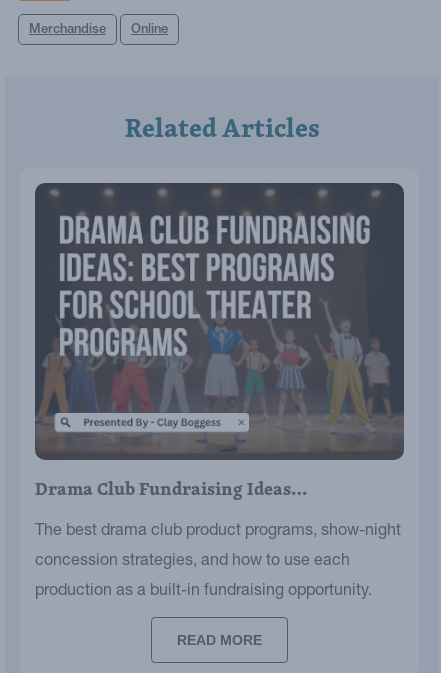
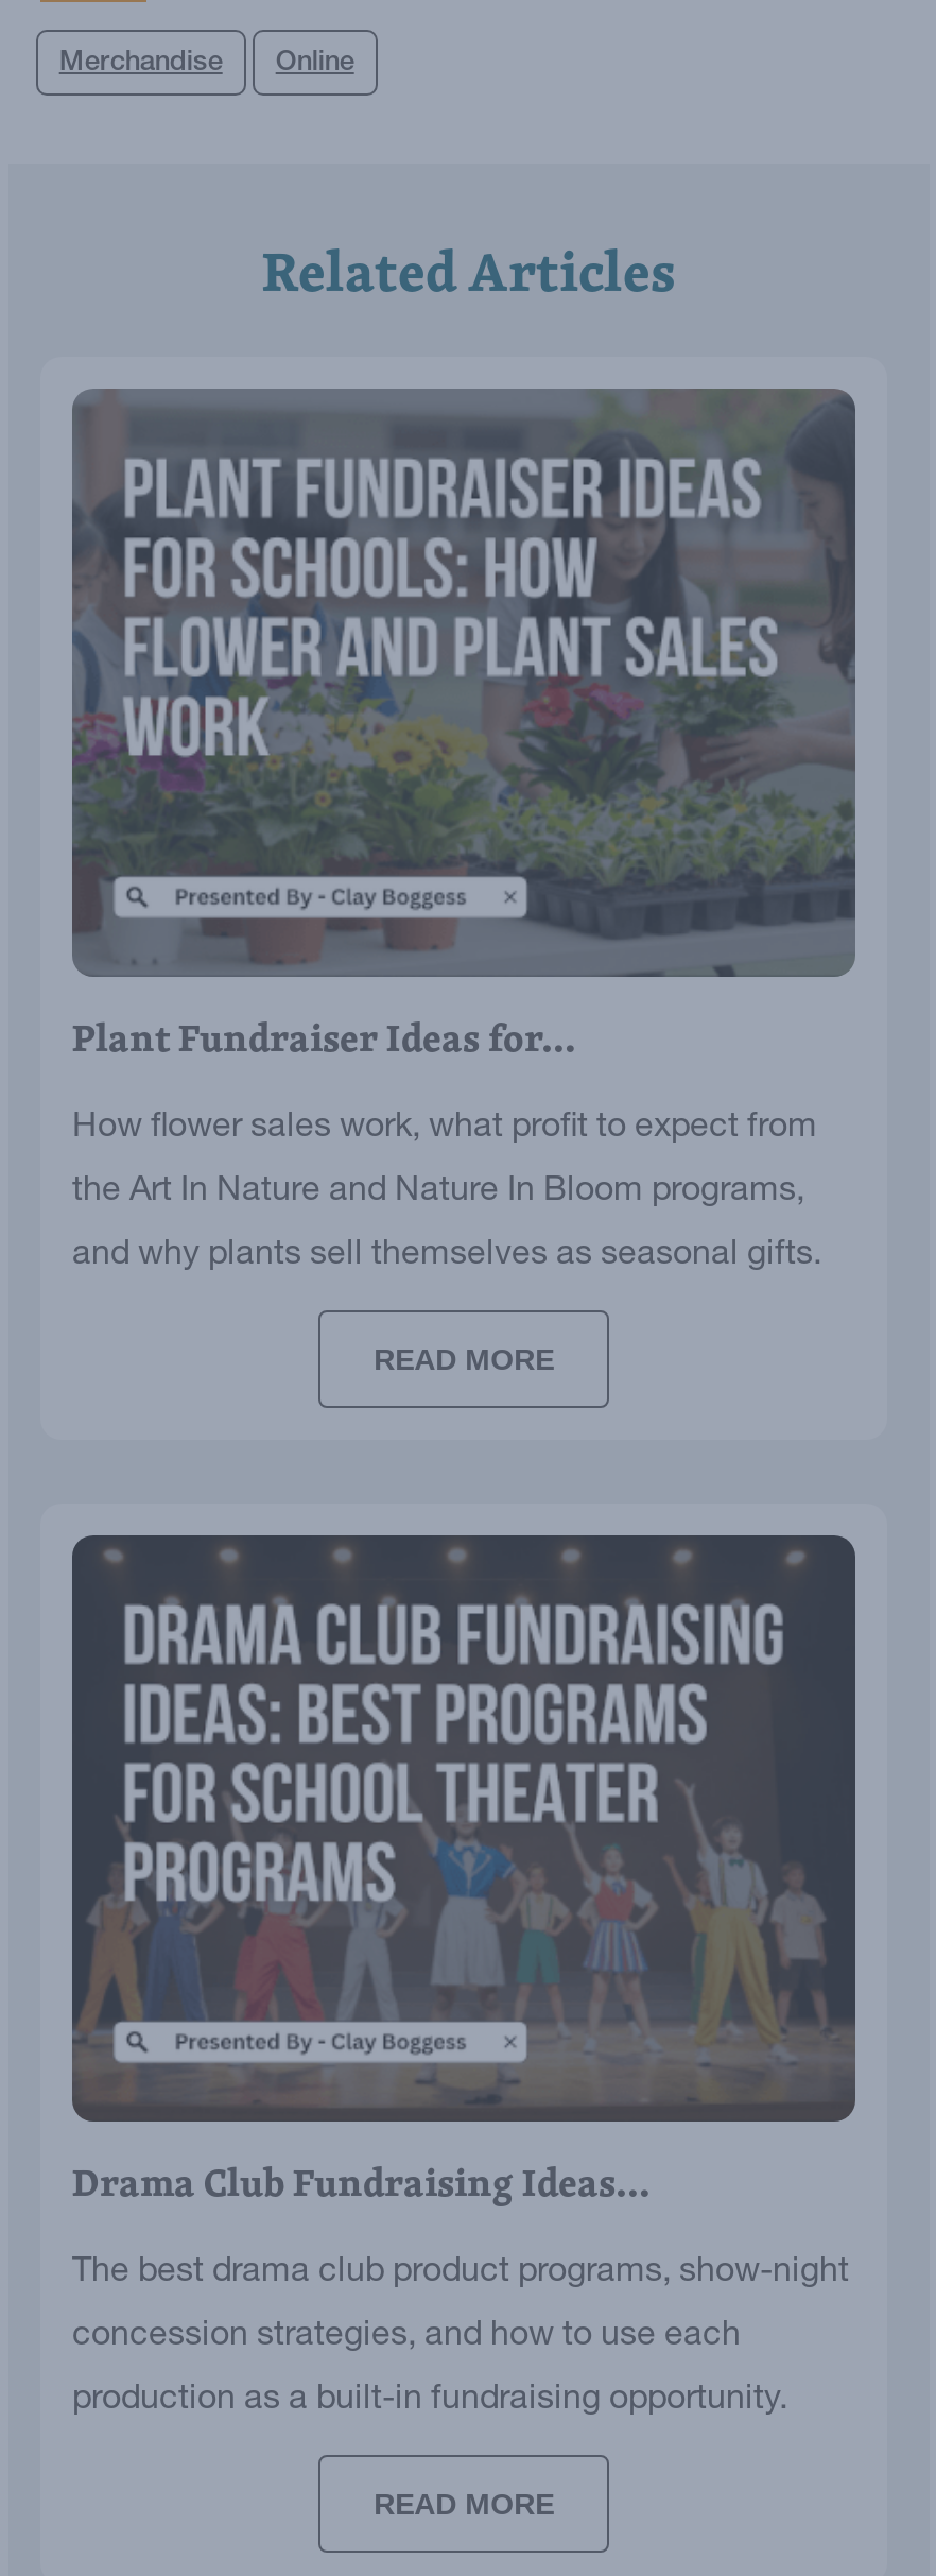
none -> [72,389,855,1375] [image] | Plant Fundraiser Ideas for… | How flower sales work, what profit to expect from | the Art In Nature and Nature In Bloom programs, | and why plants sell themselves as seasonal gifts. | READ MORE

